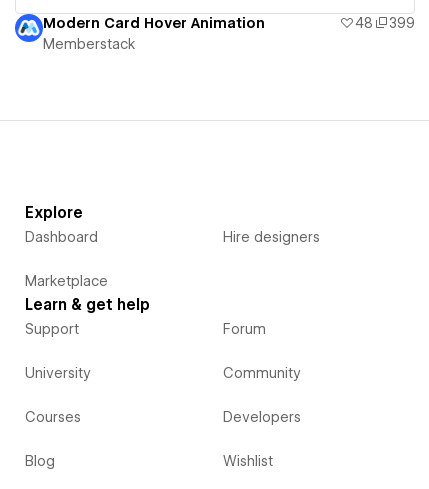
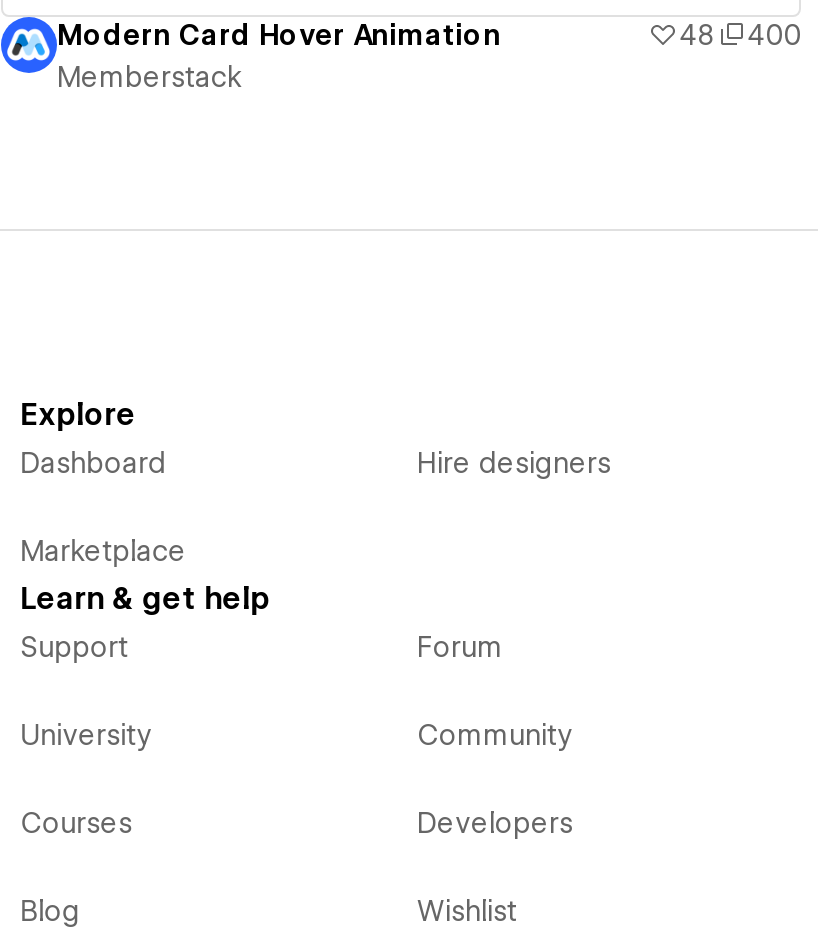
[355,15,415,31] 48 399 -> [679,19,801,51] 48 400

